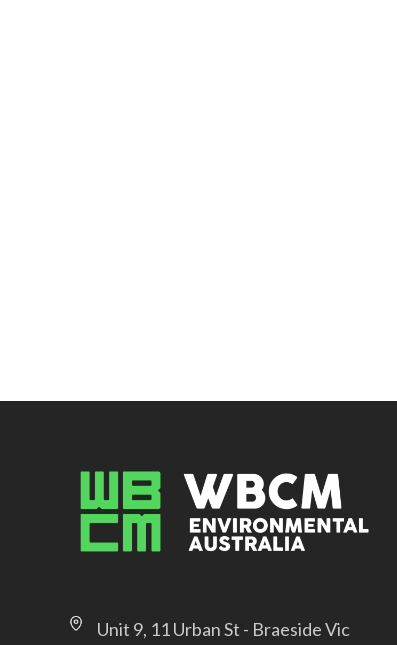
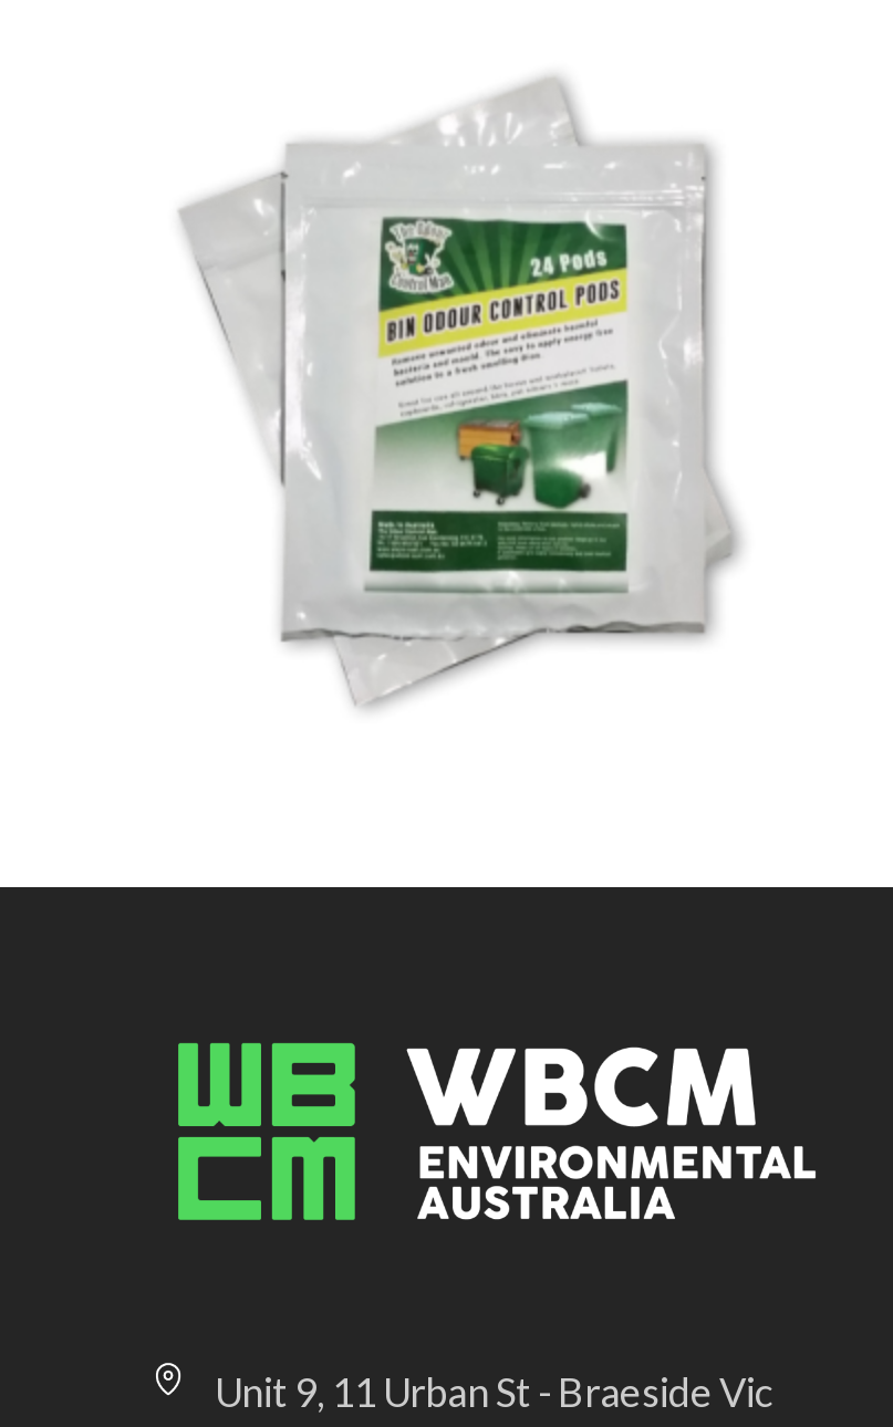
none -> [177,75,744,710] [image]

